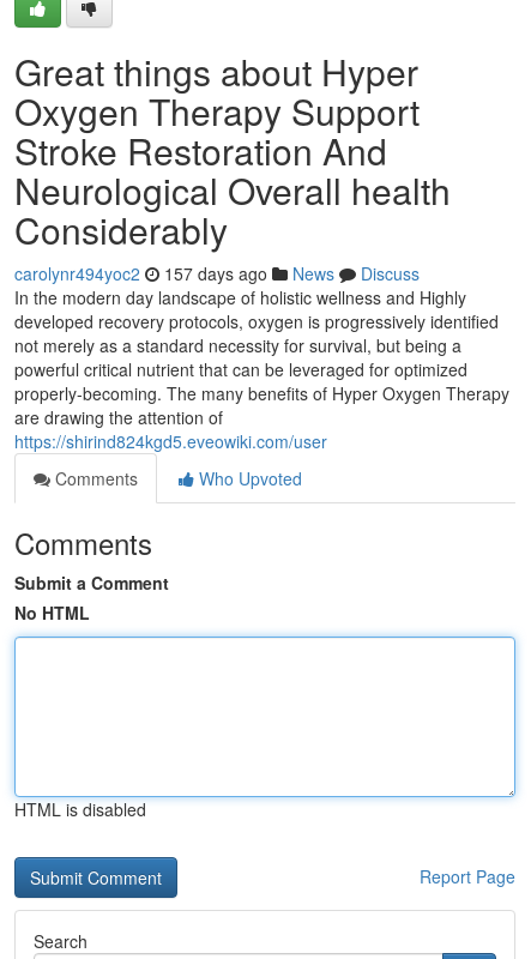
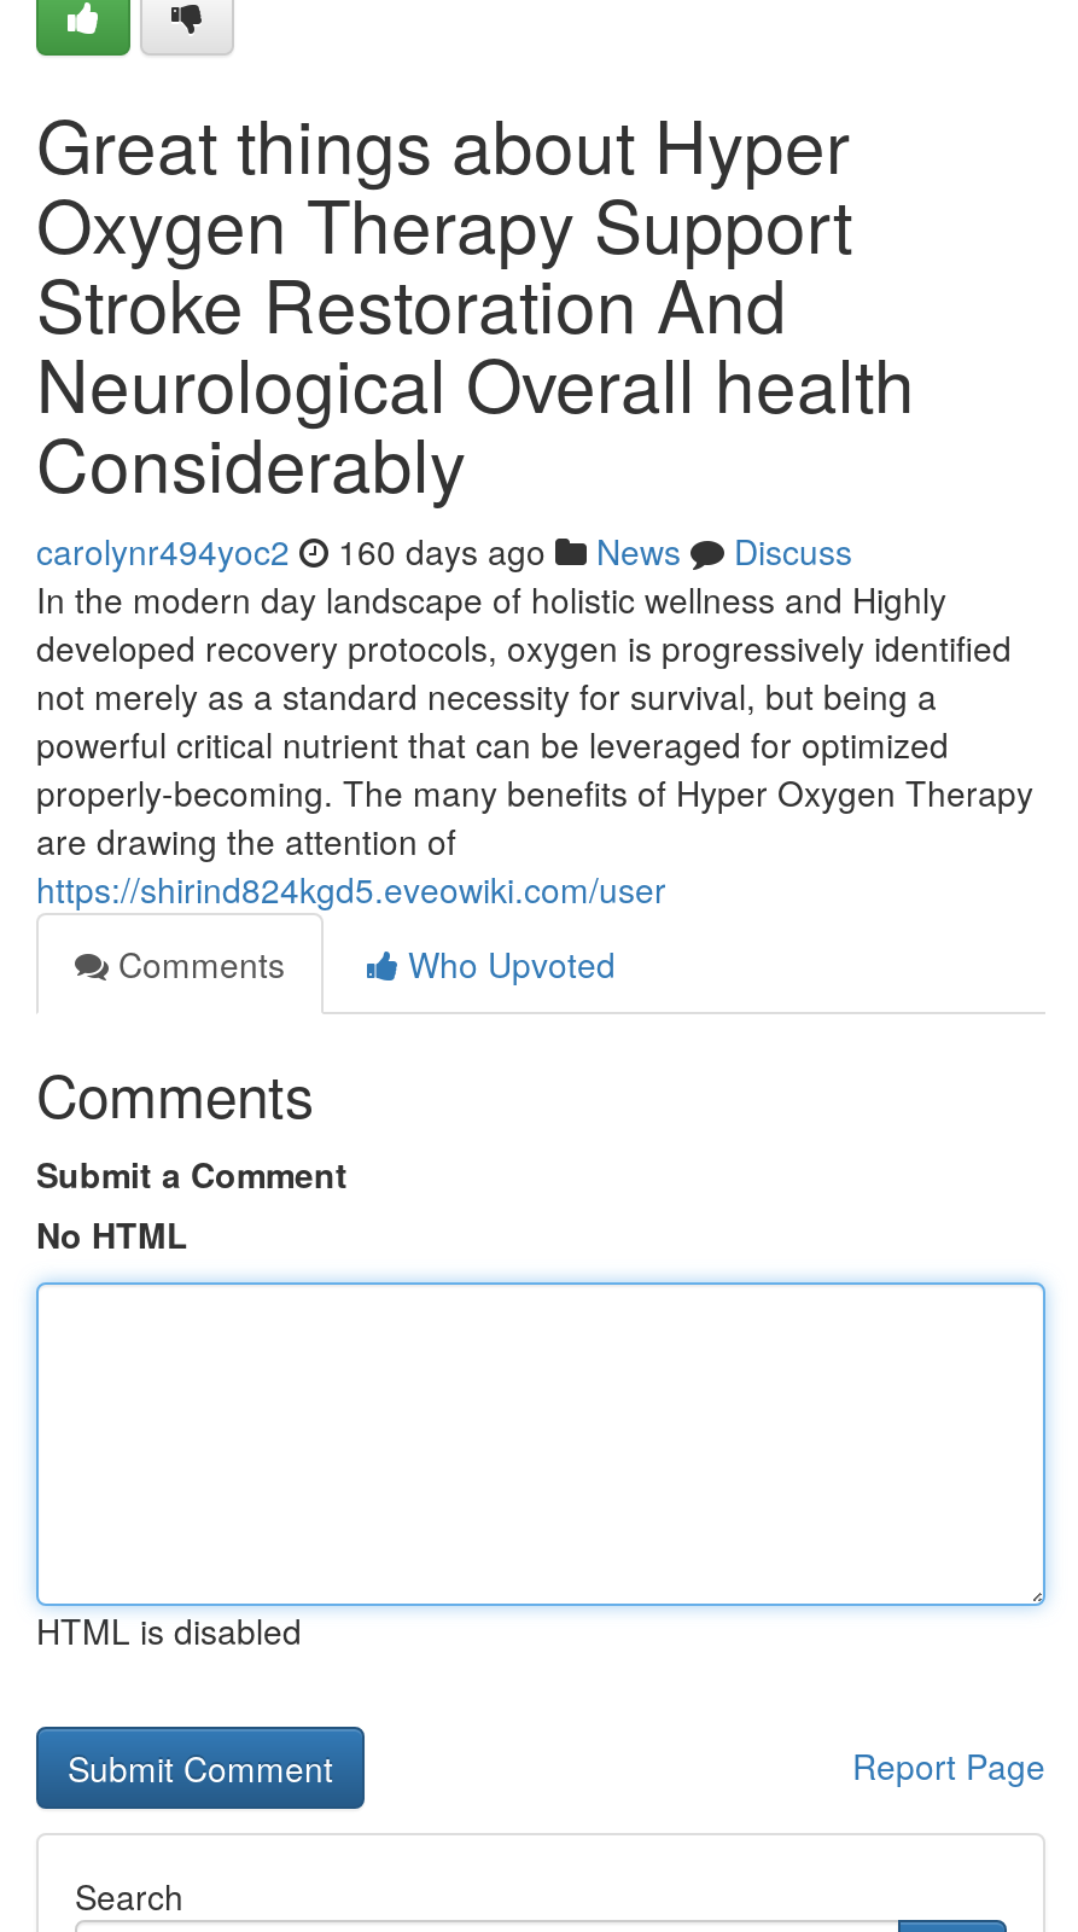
[14,261,420,285] carolynr494yoc2 157 days ago News Discuss -> [36,526,852,575] carolynr494yoc2 160 days ago News Discuss

